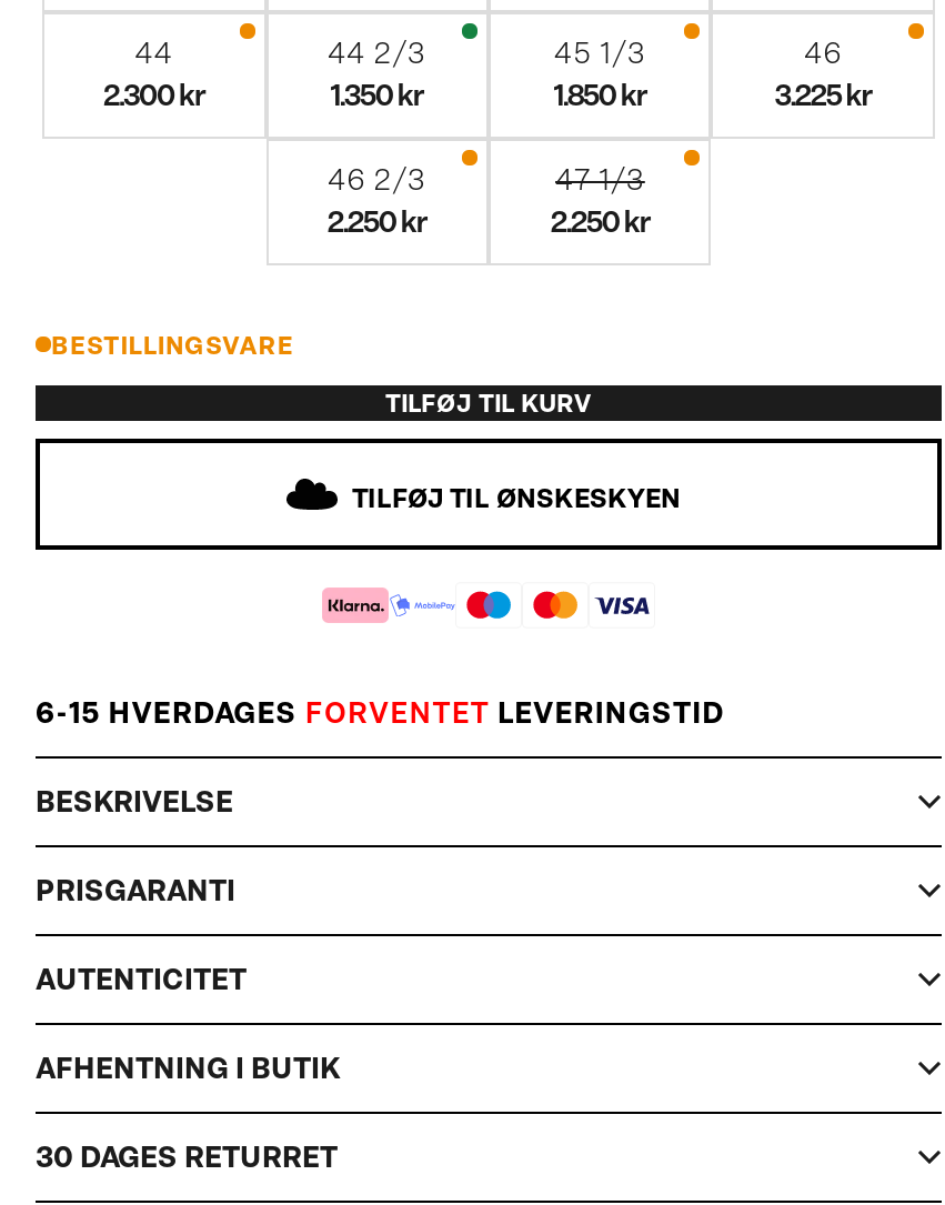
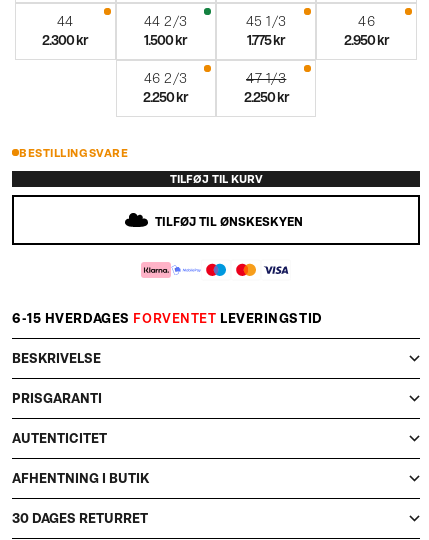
[330,77,424,115] 1.350 kr -> [144,32,187,49] 1.500 kr
[553,77,647,115] 1.850 kr -> [247,32,285,49] 1.775 kr
[774,77,872,115] 3.225 kr -> [344,32,389,49] 2.950 kr

